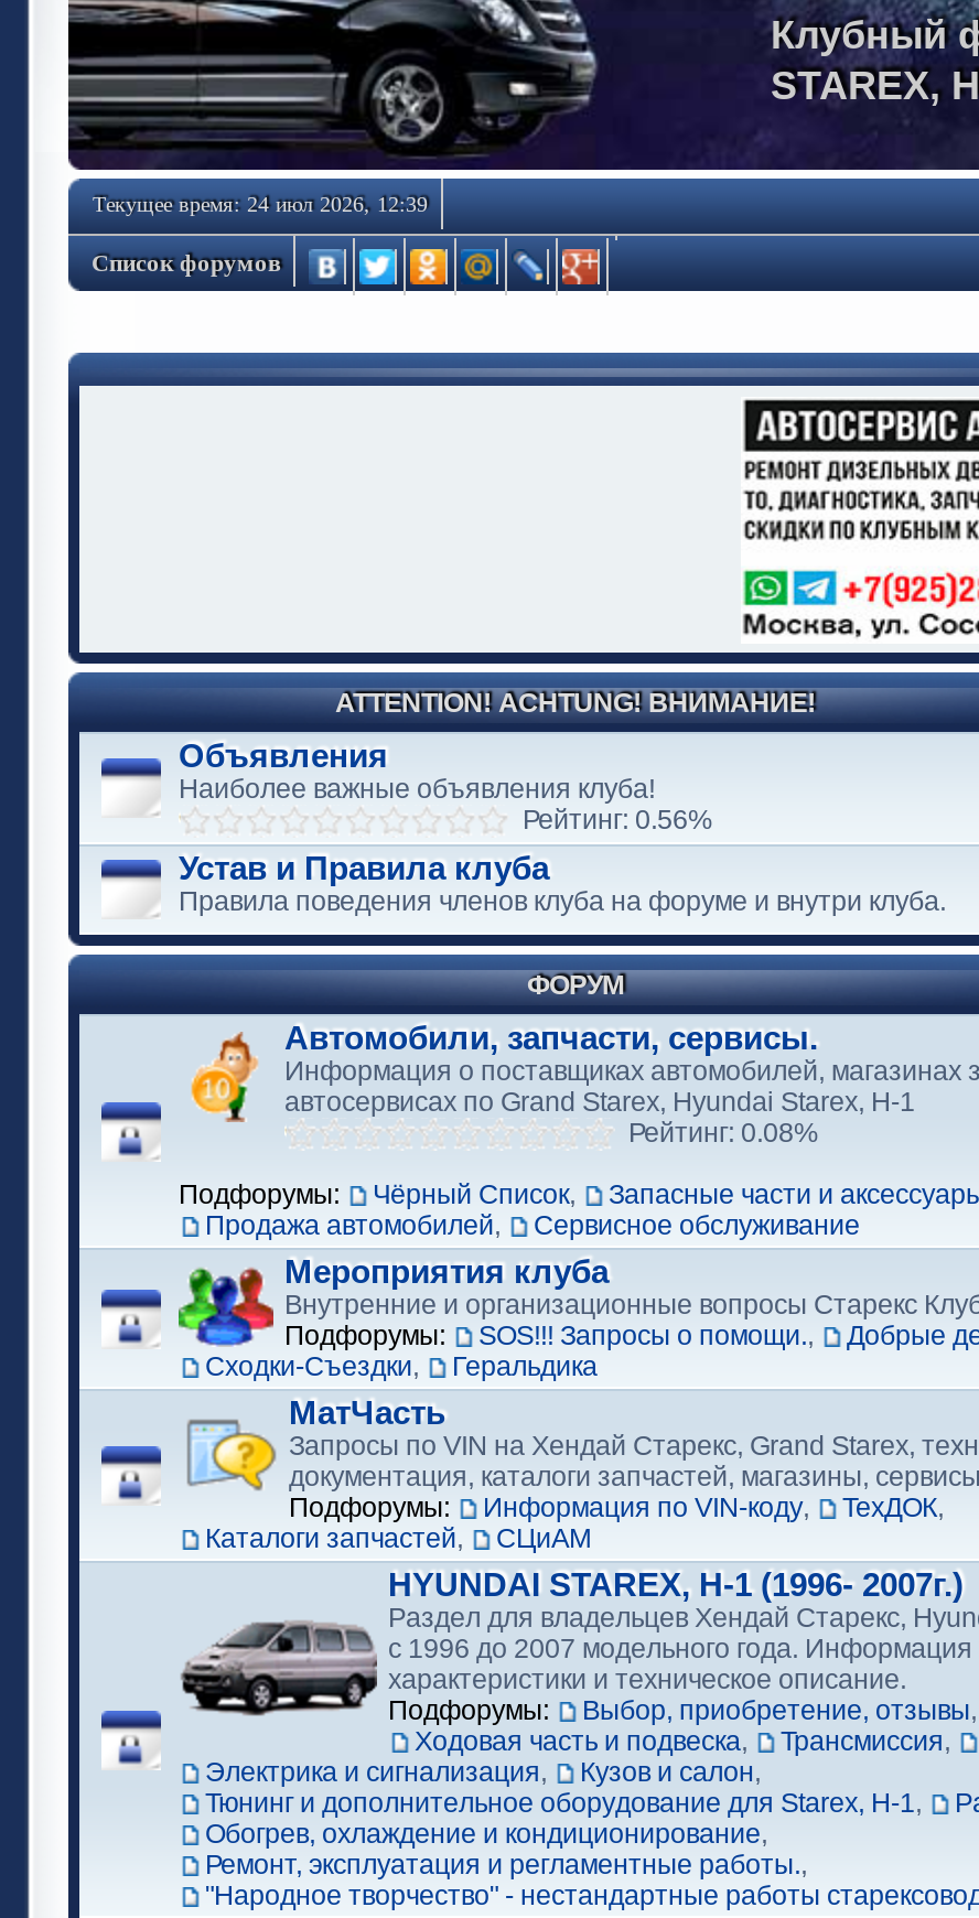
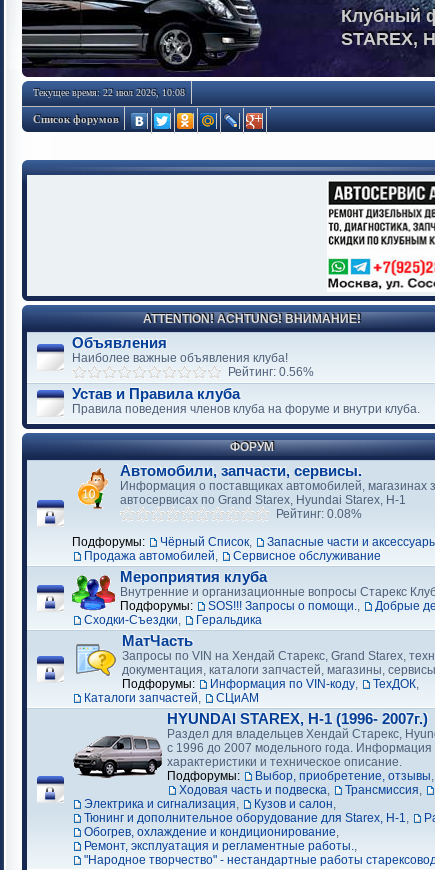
[93,192,428,216] Текущее время: 24 июл 2026, 12:39 -> [33,87,185,98] Текущее время: 22 июл 2026, 10:08

